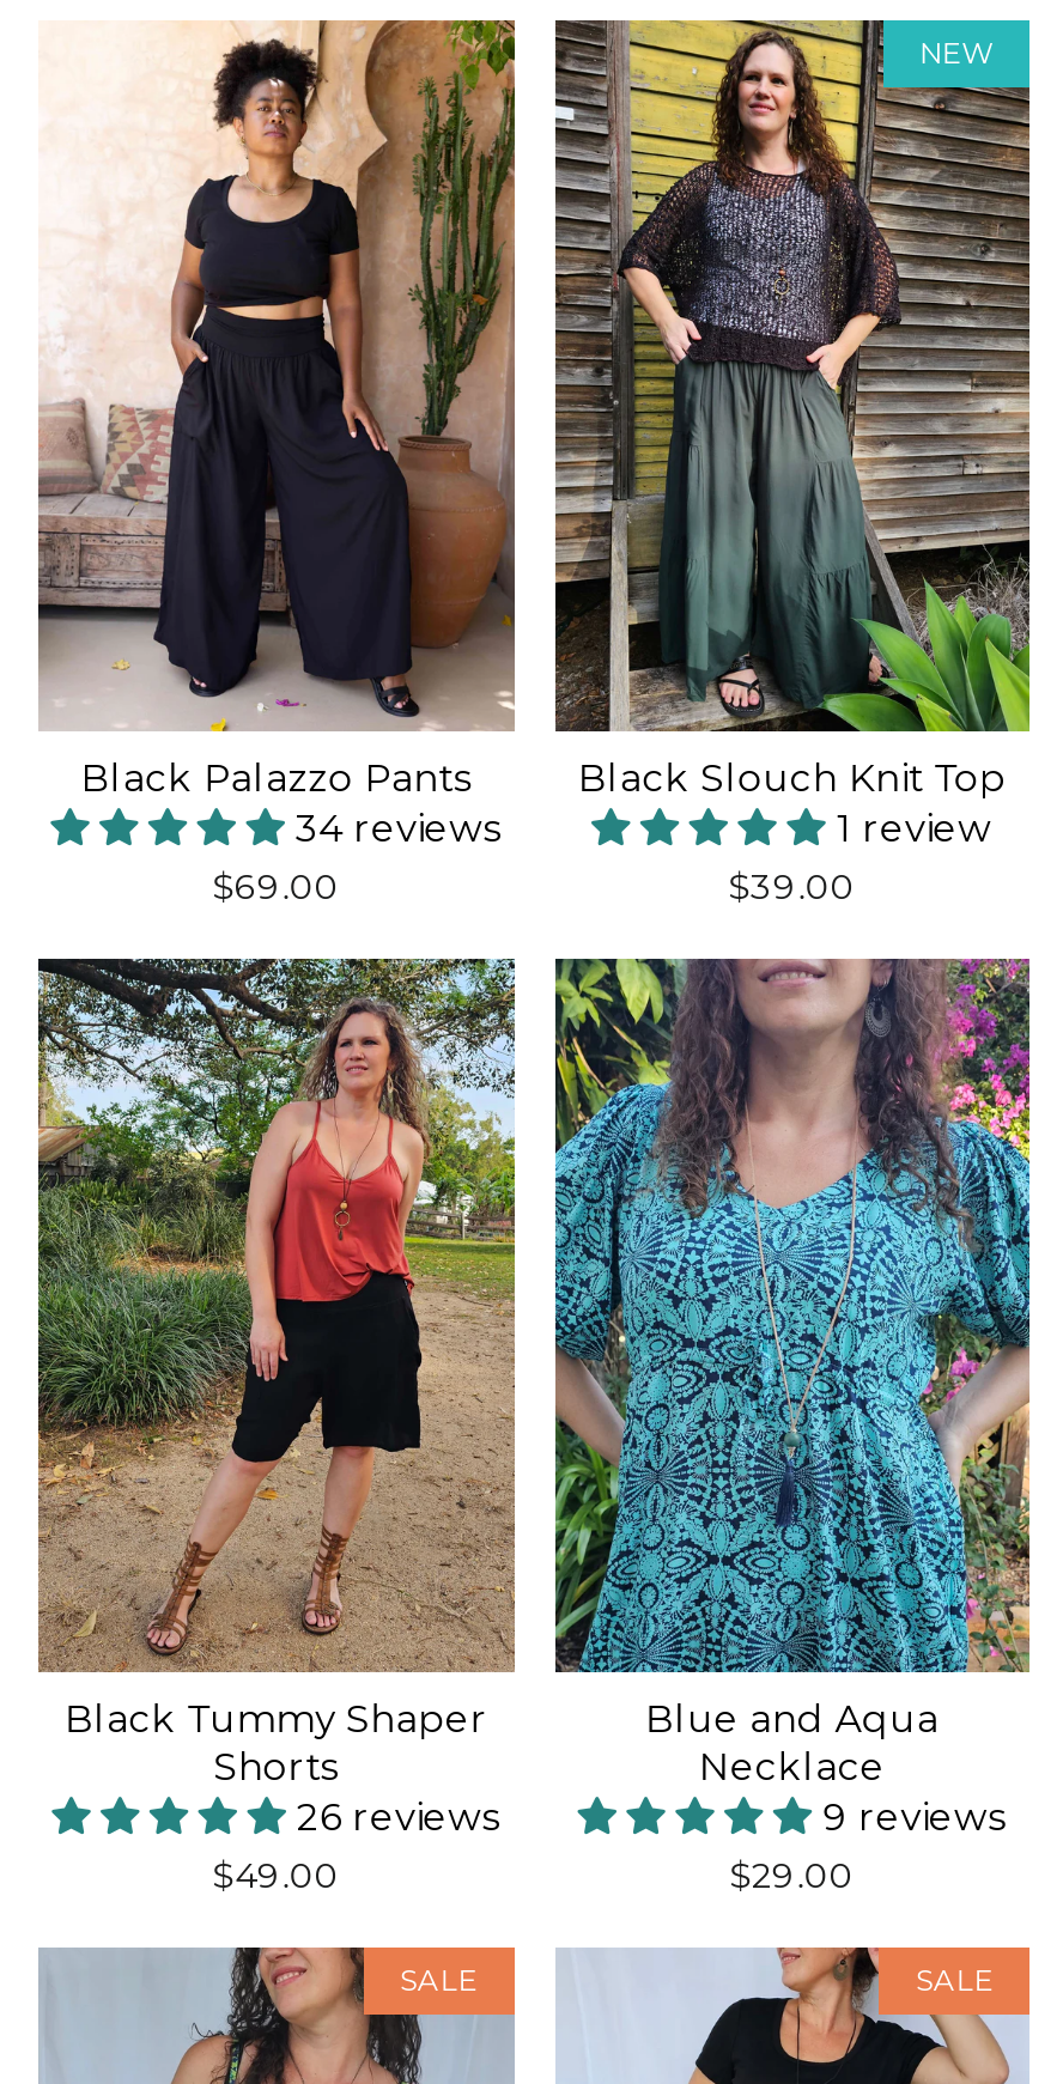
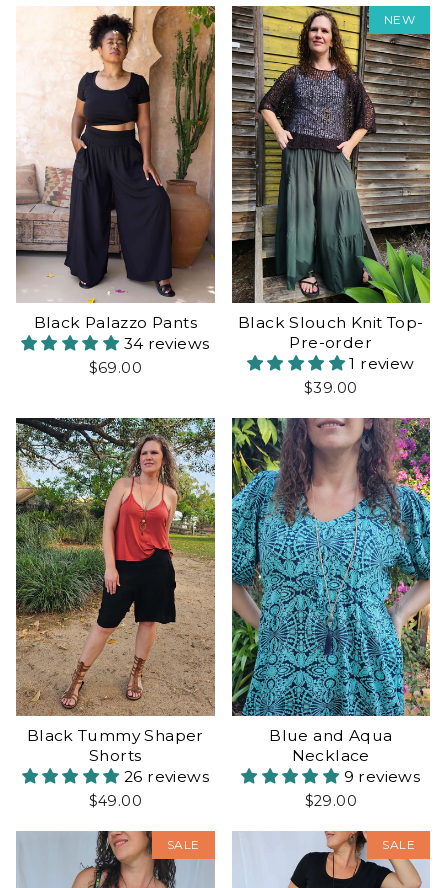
[577,756,1006,802] Black Slouch Knit Top -> [238,313,423,352] Black Slouch Knit Top- | Pre-order

